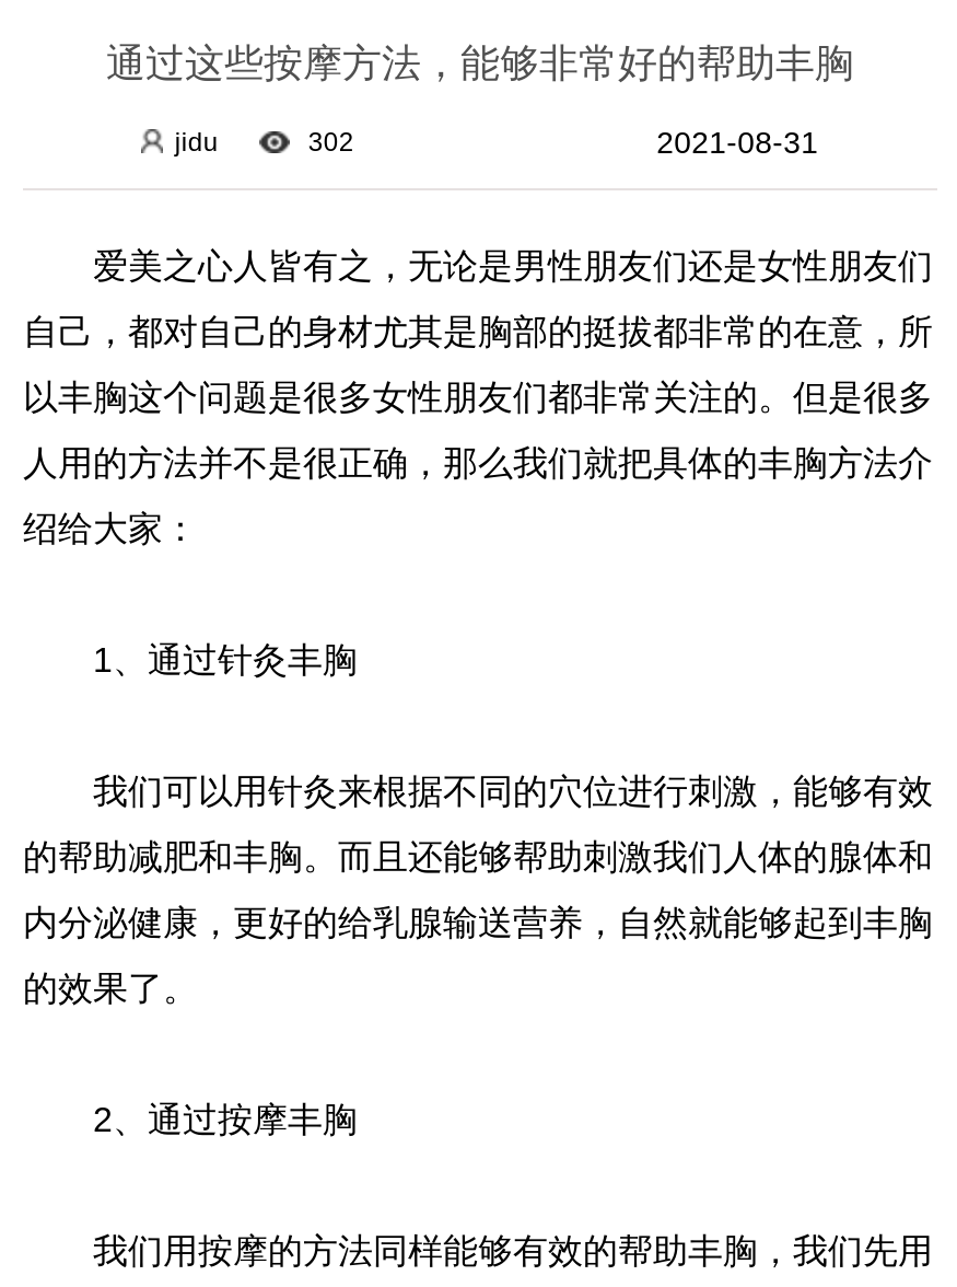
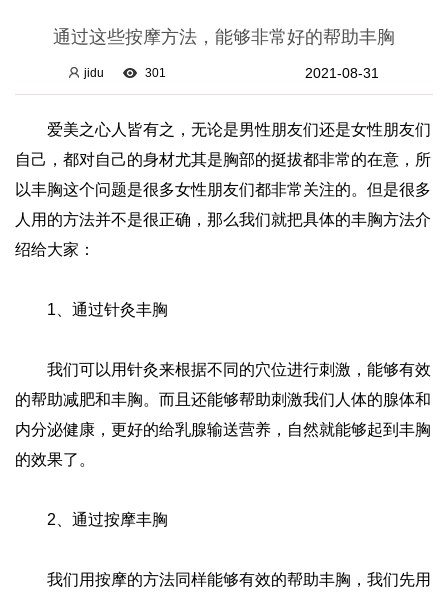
[308,127,354,158] 302 -> [145,66,166,80] 301

